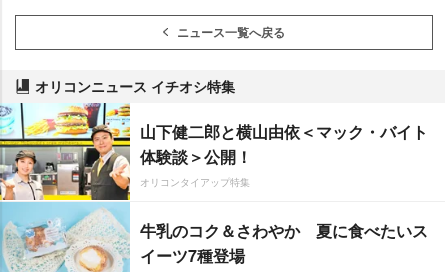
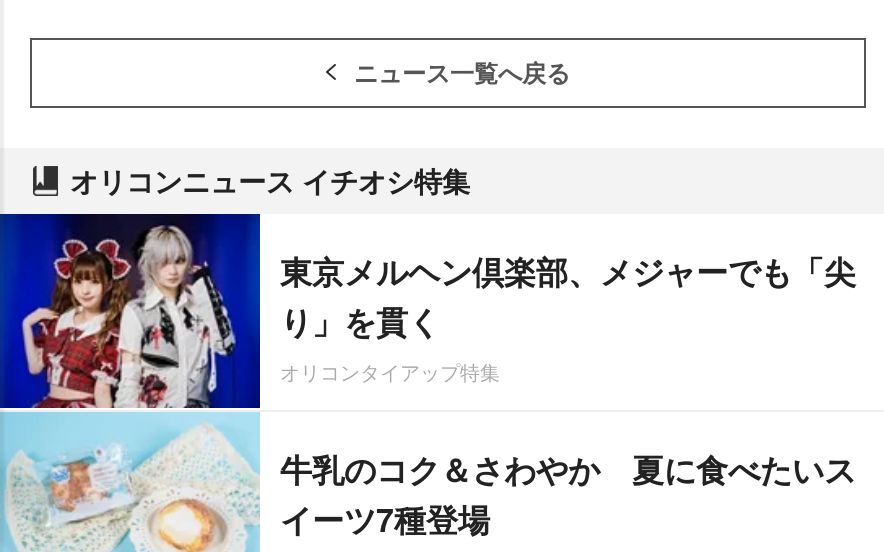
[3,102,428,201] [image] | 山下健二郎と横山由依＜マック・バイト | 体験談＞公開！ -> [6,212,856,410] [image] | 東京メルヘン倶楽部、メジャーでも「尖 | り」を貫く

